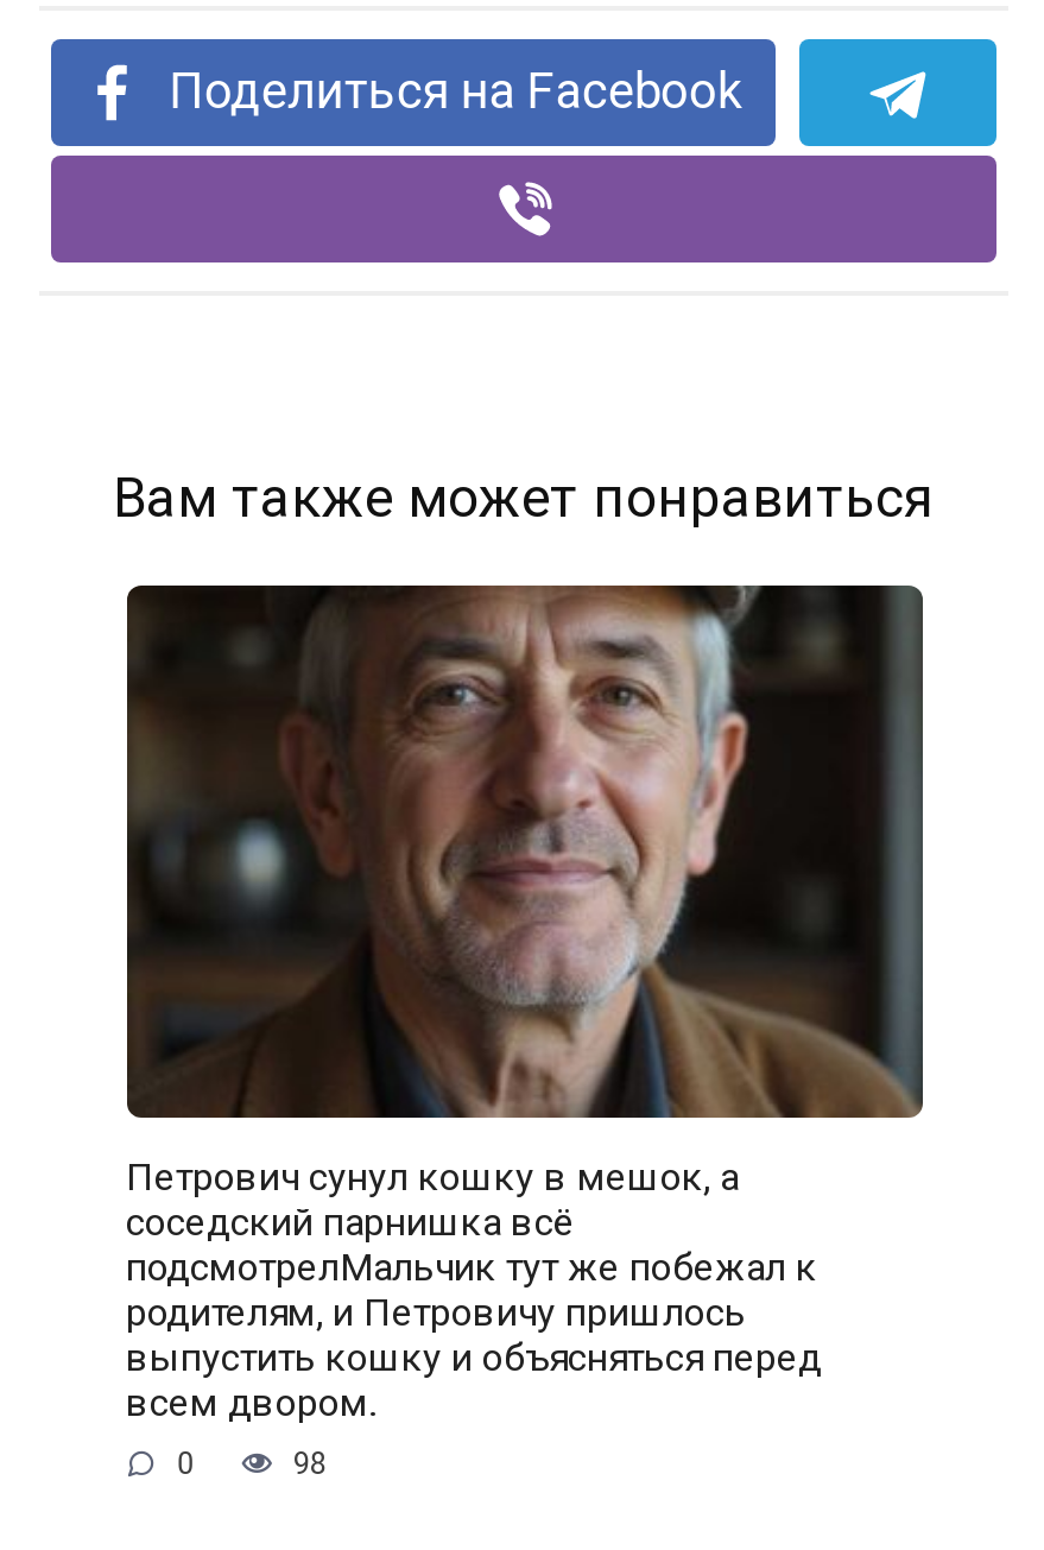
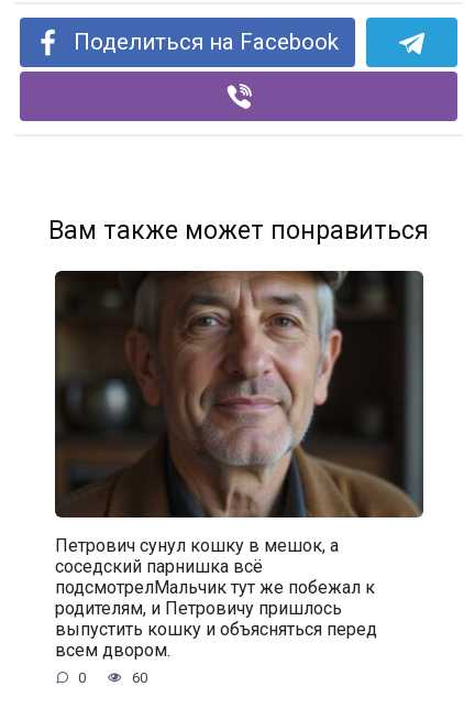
[293,1445,327,1481] 98 -> [132,669,147,686] 60

